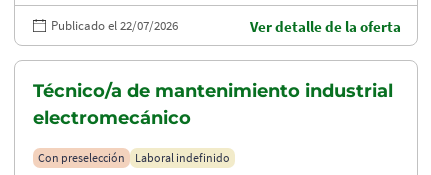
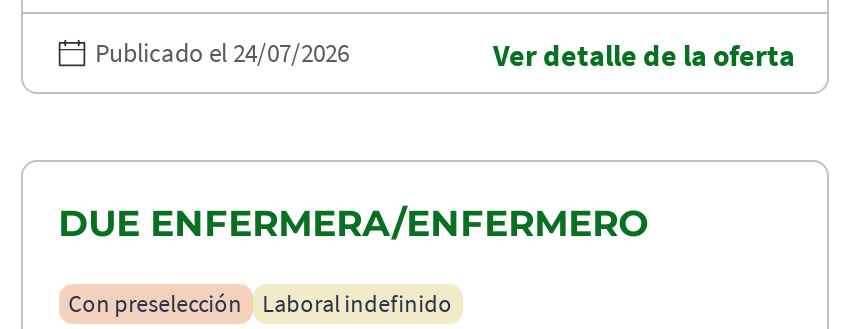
[51,17,178,34] Publicado el 22/07/2026 -> [95,35,349,69] Publicado el 24/07/2026
[33,80,393,129] Técnico/a de mantenimiento industrial | electromecánico -> [58,201,648,245] DUE ENFERMERA/ENFERMERO

